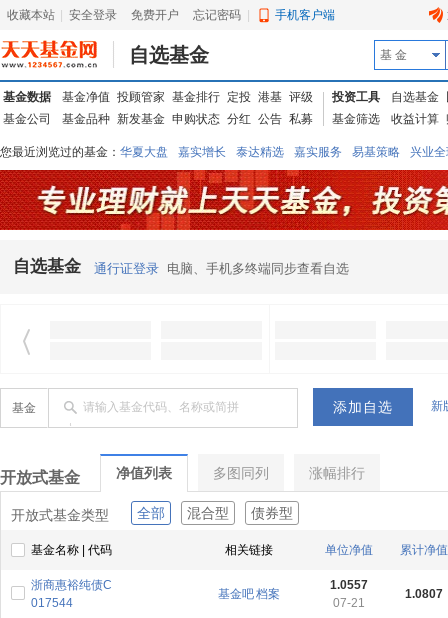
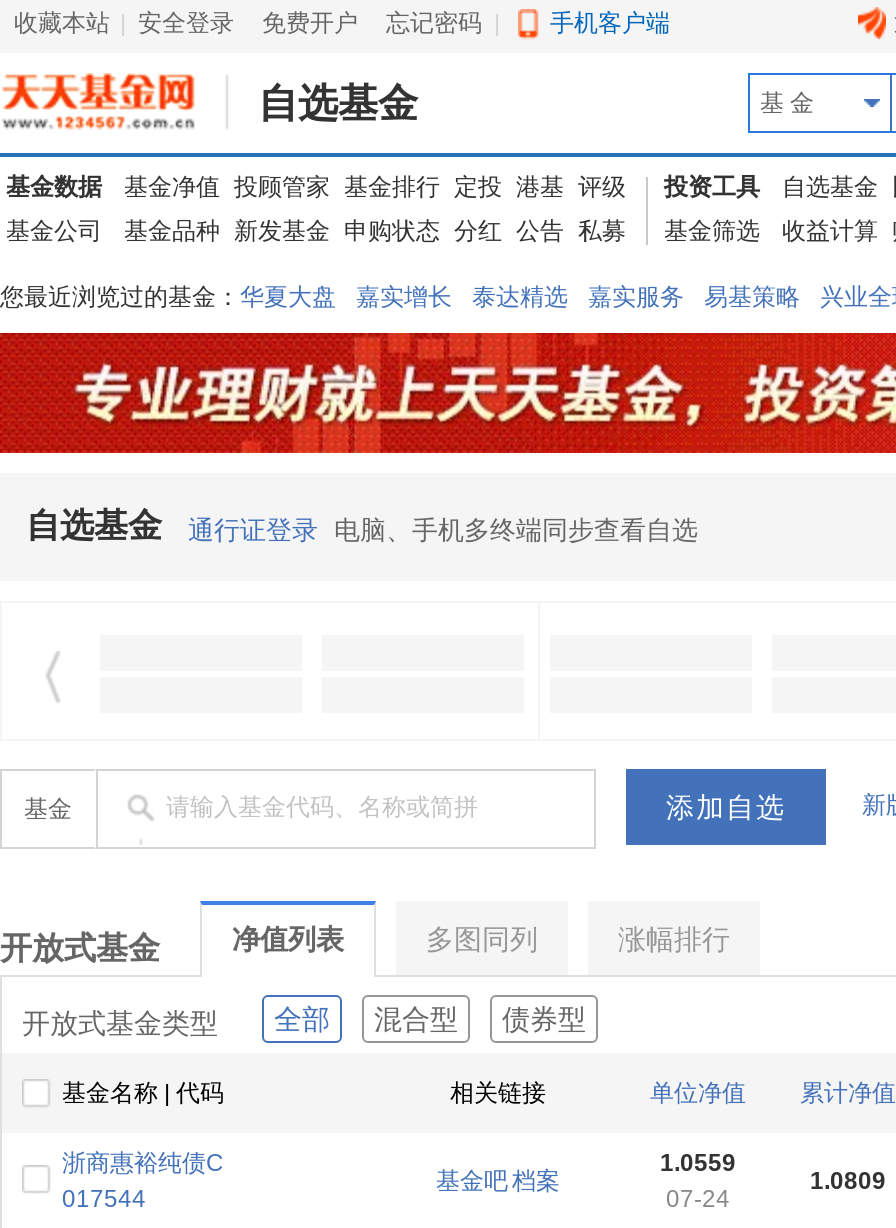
[330,578,368,592] 1.0557 -> [660,1149,736,1177] 1.0559
[405,587,443,601] 1.0807 -> [810,1167,886,1195] 1.0809
[333,596,365,610] 07-21 -> [666,1185,730,1213] 07-24

